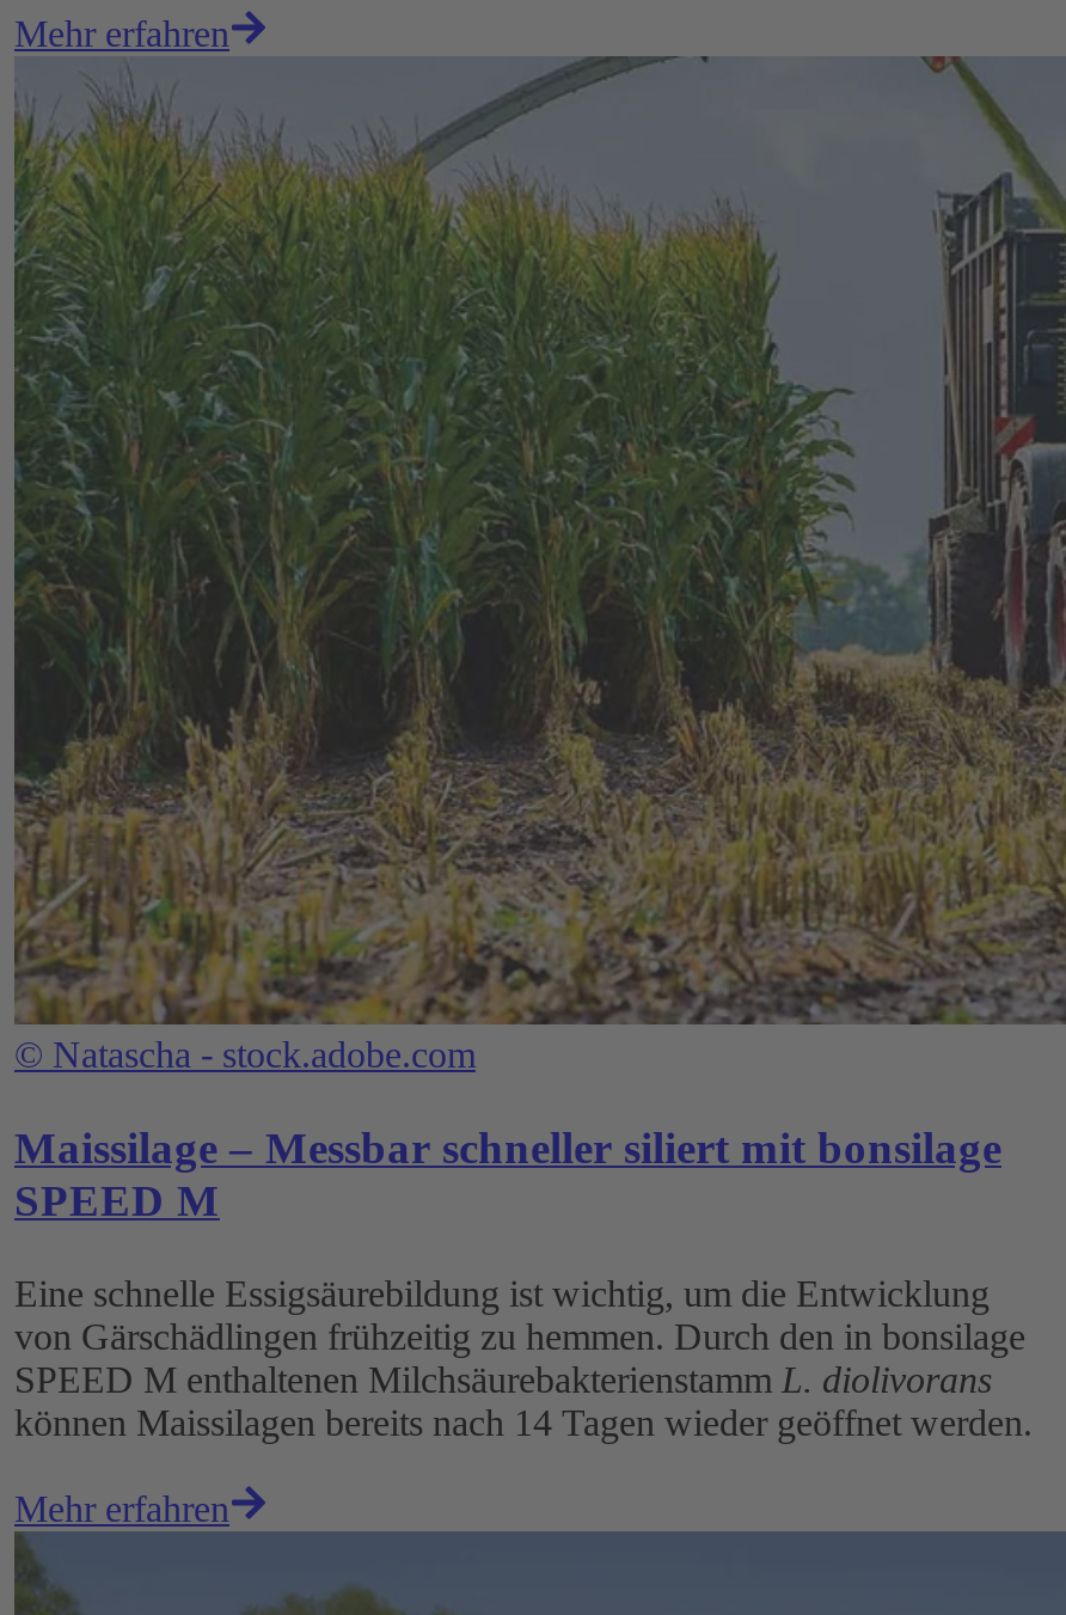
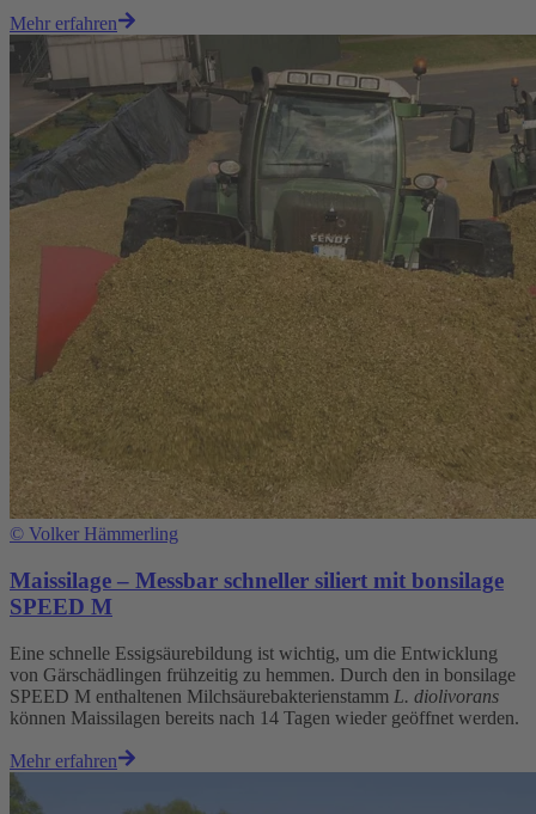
[12,56,1059,1075] [image] | © Natascha - stock.adobe.com -> [8,33,532,544] [image] | © Volker Hämmerling

